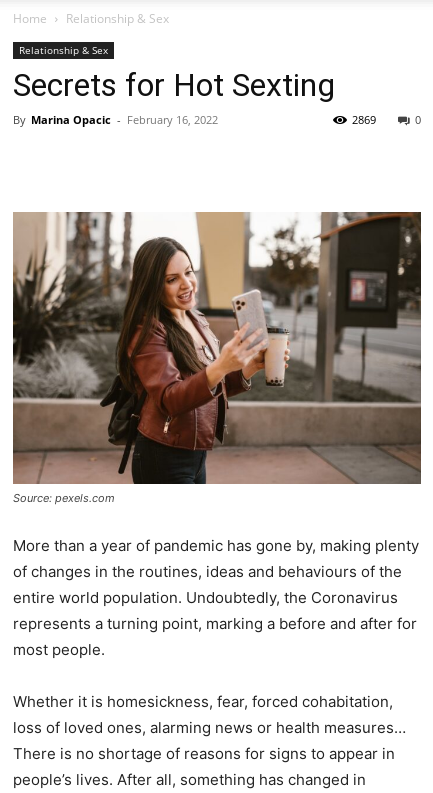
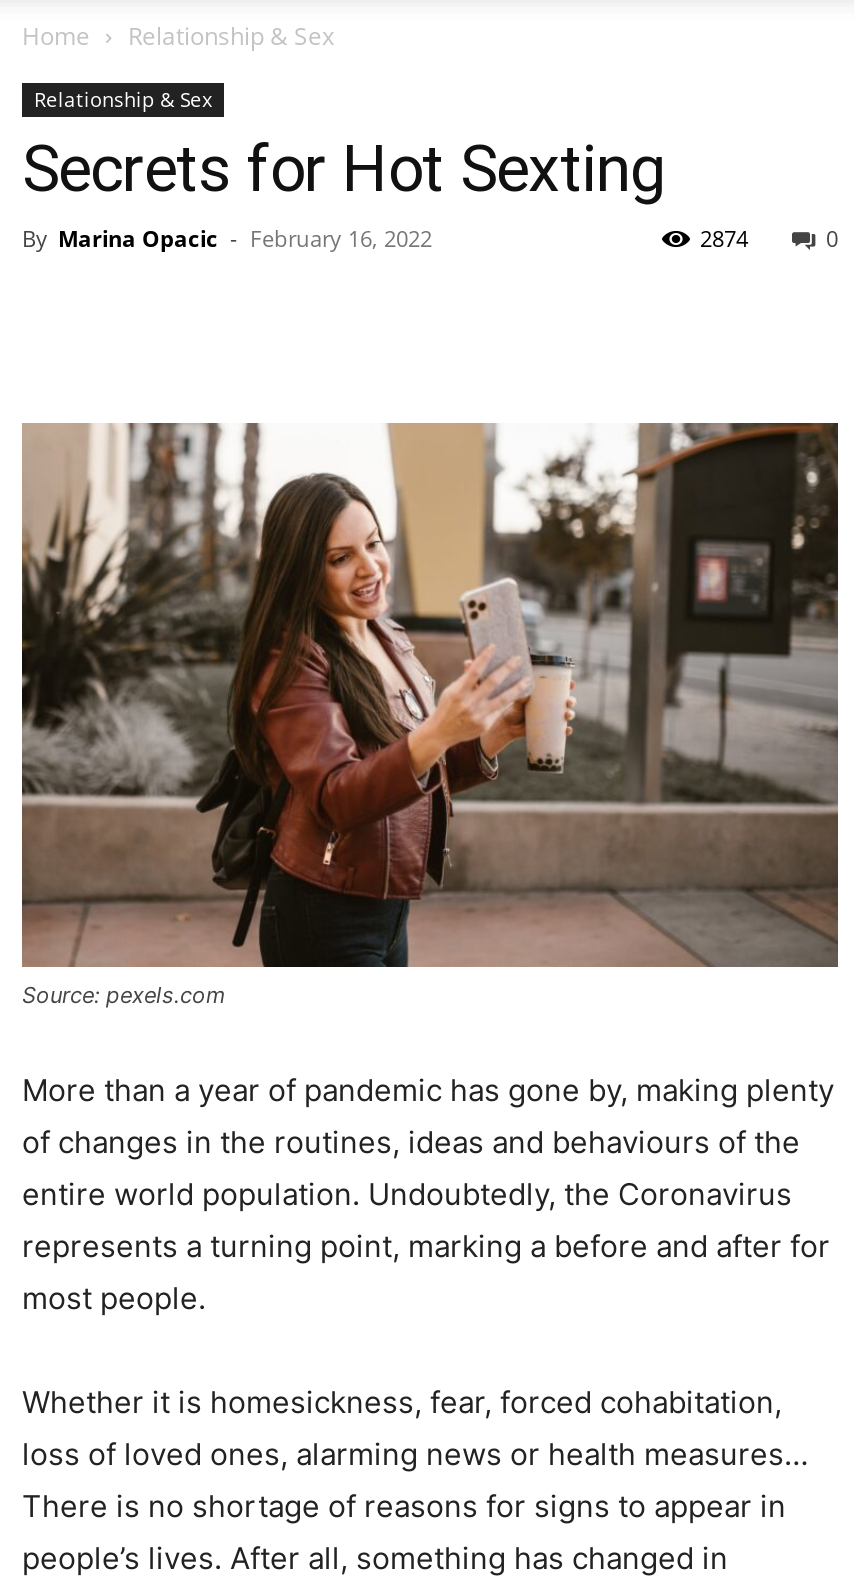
[352,112,376,127] 2869 -> [700,223,748,253] 2874

